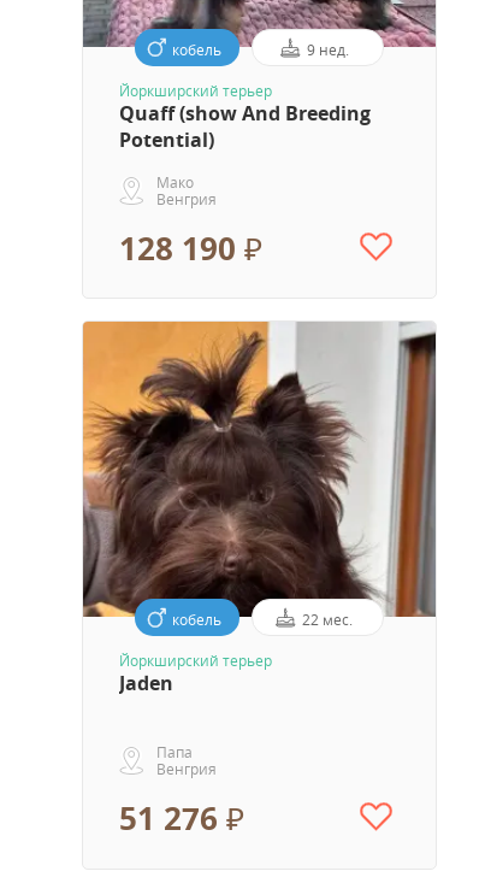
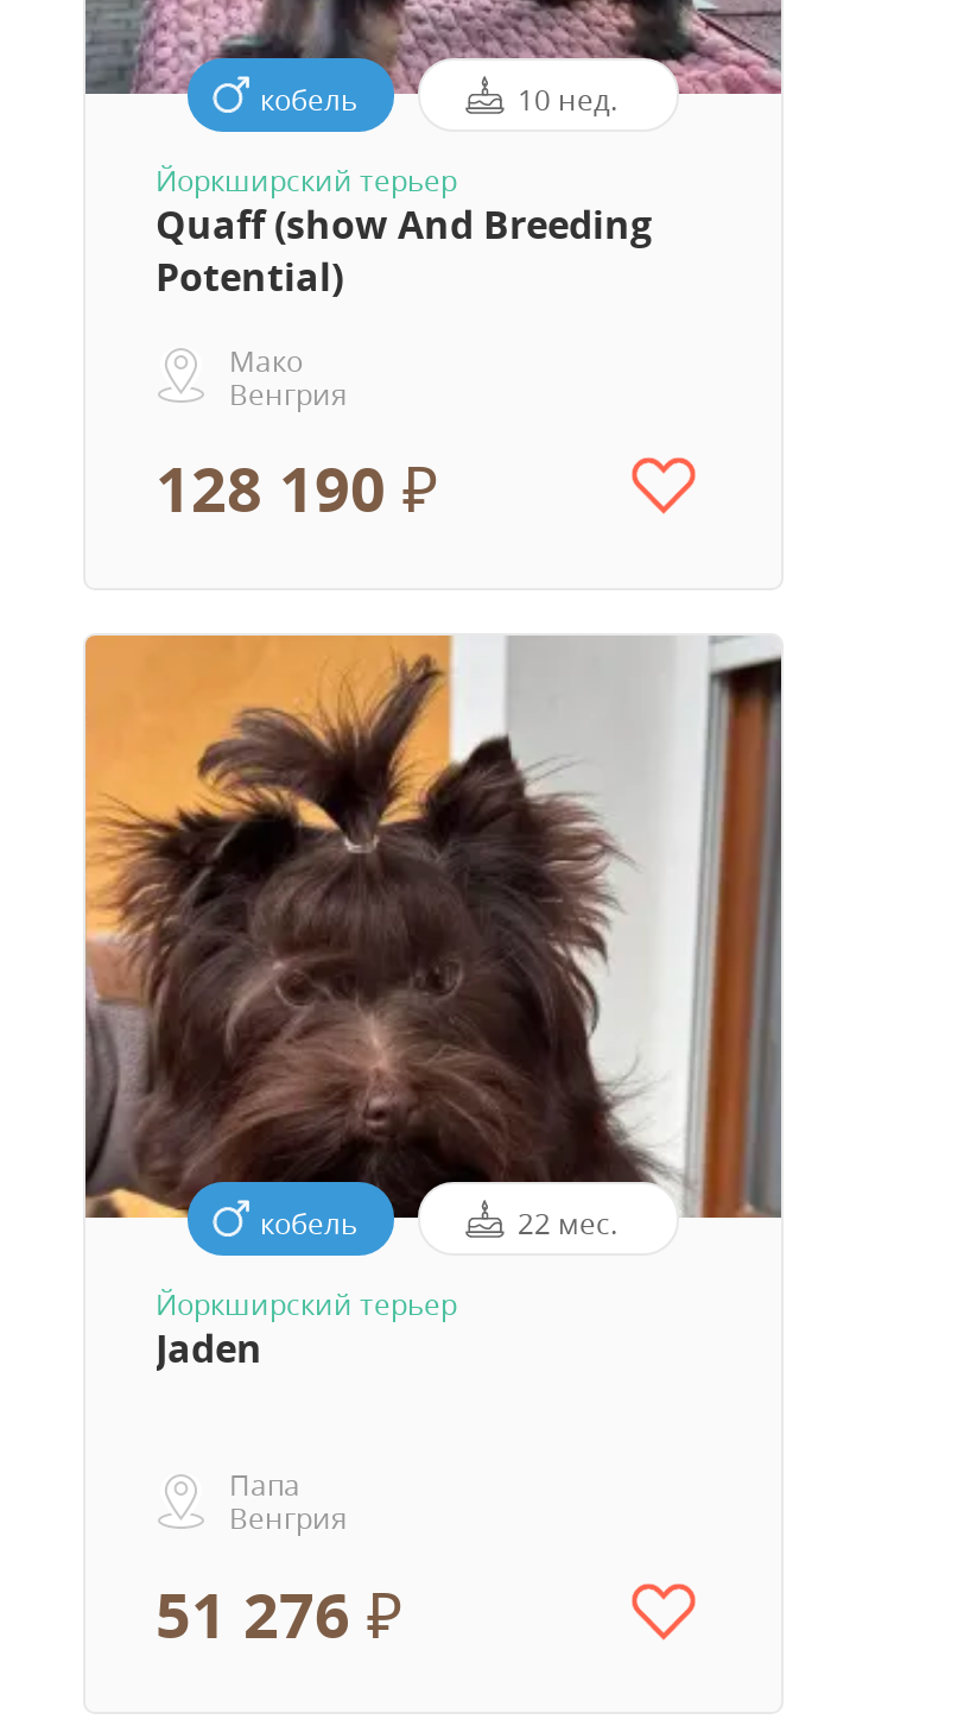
[306,40,348,59] 9 нед. -> [518,79,617,117] 10 нед.

